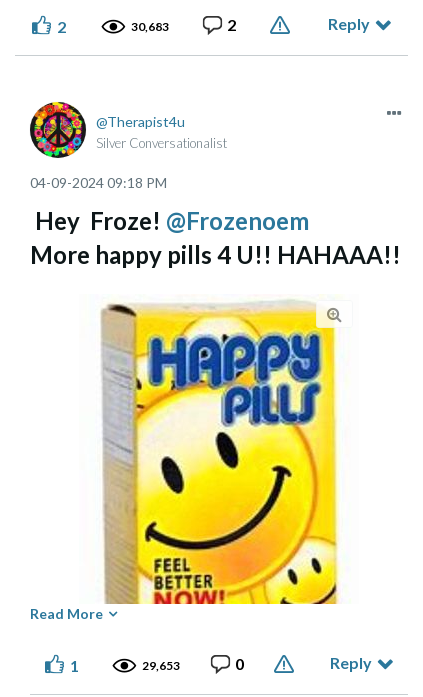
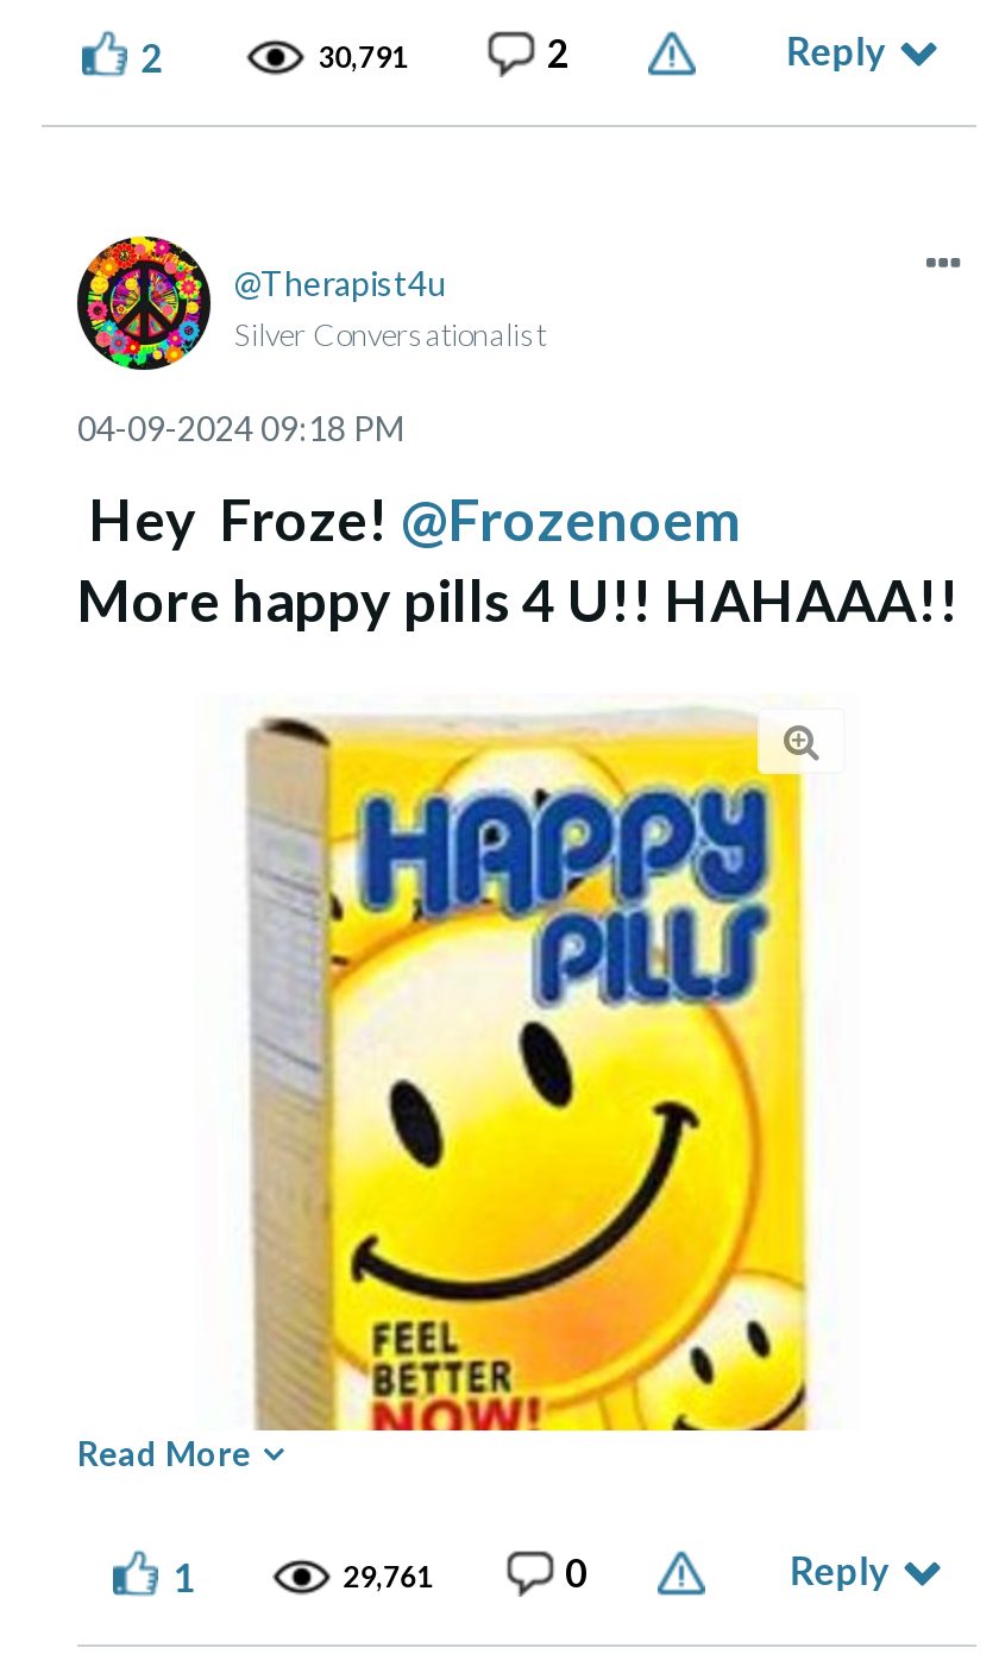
[131,19,169,34] 30,683 -> [318,39,408,74] 30,791
[142,658,180,673] 29,653 -> [343,1558,433,1594] 29,761

